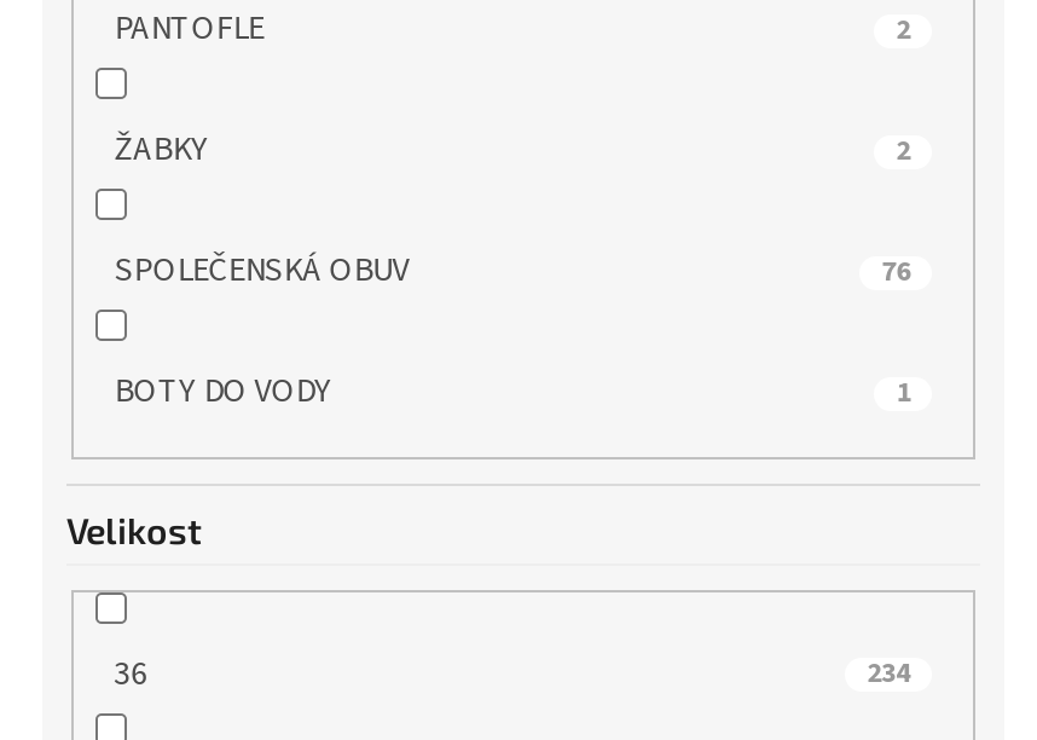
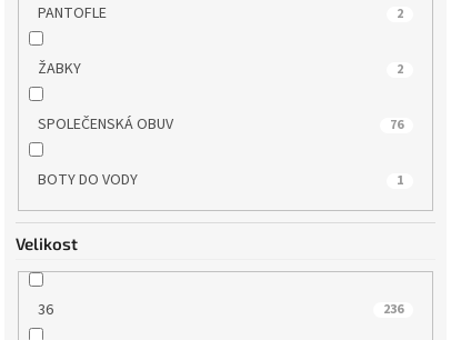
[867,654,911,695] 234 -> [383,300,403,319] 236

